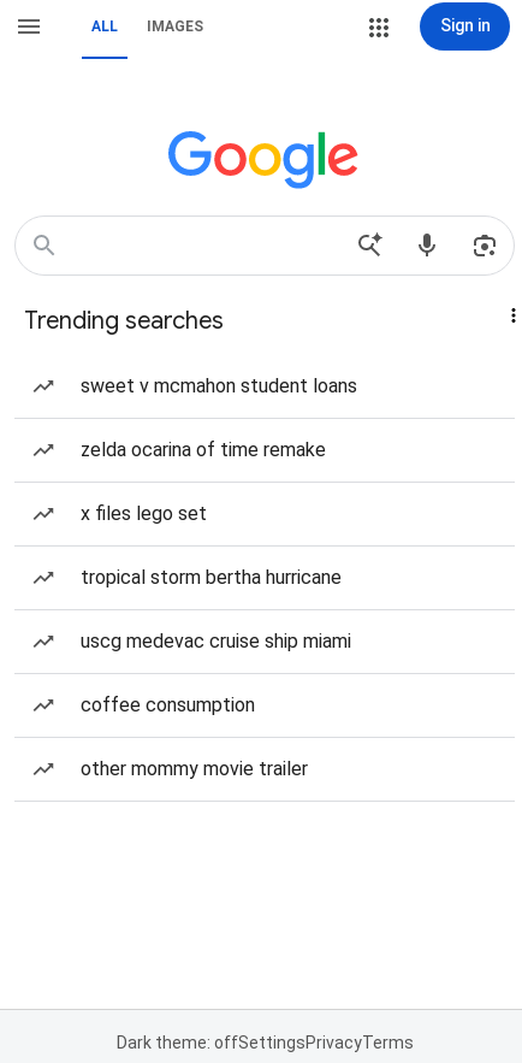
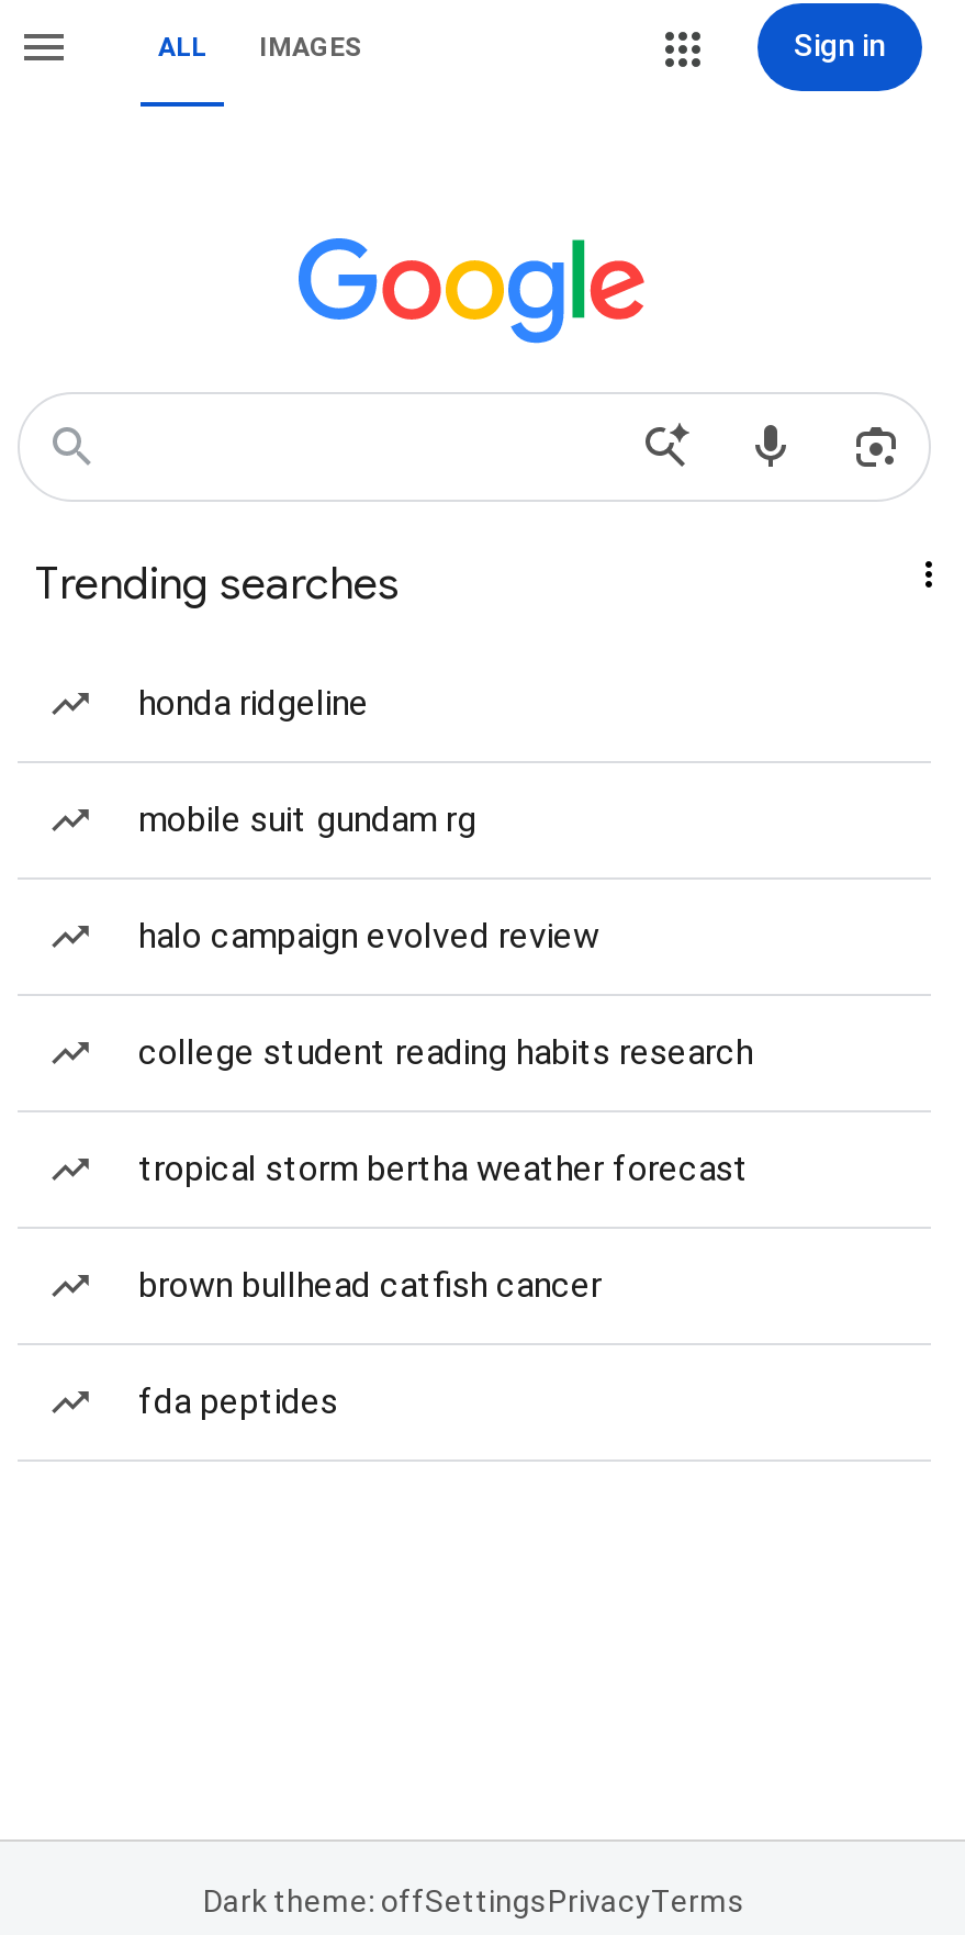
[81,374,357,397] sweet v mcmahon student loans -> [138,682,369,724] honda ridgeline
[81,438,326,461] zelda ocarina of time remake -> [138,798,476,840] mobile suit gundam rg
[81,502,207,525] x files lego set -> [138,915,599,957] halo campaign evolved review
[81,566,342,589] tropical storm bertha hurricane -> [138,1031,753,1073] college student reading habits research
[81,630,351,652] uscg medevac cruise ship miami -> [138,1148,749,1189] tropical storm bertha weather forecast
[81,693,255,716] coffee consumption -> [138,1264,602,1306] brown bullhead catfish cancer
[81,757,308,780] other mommy movie trailer -> [138,1380,338,1422] fda peptides

